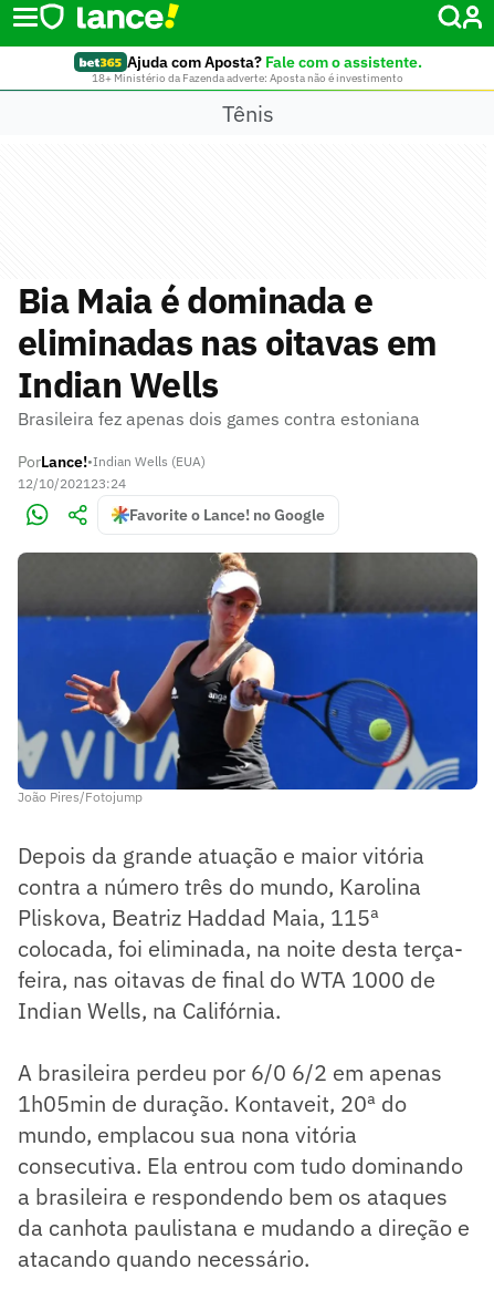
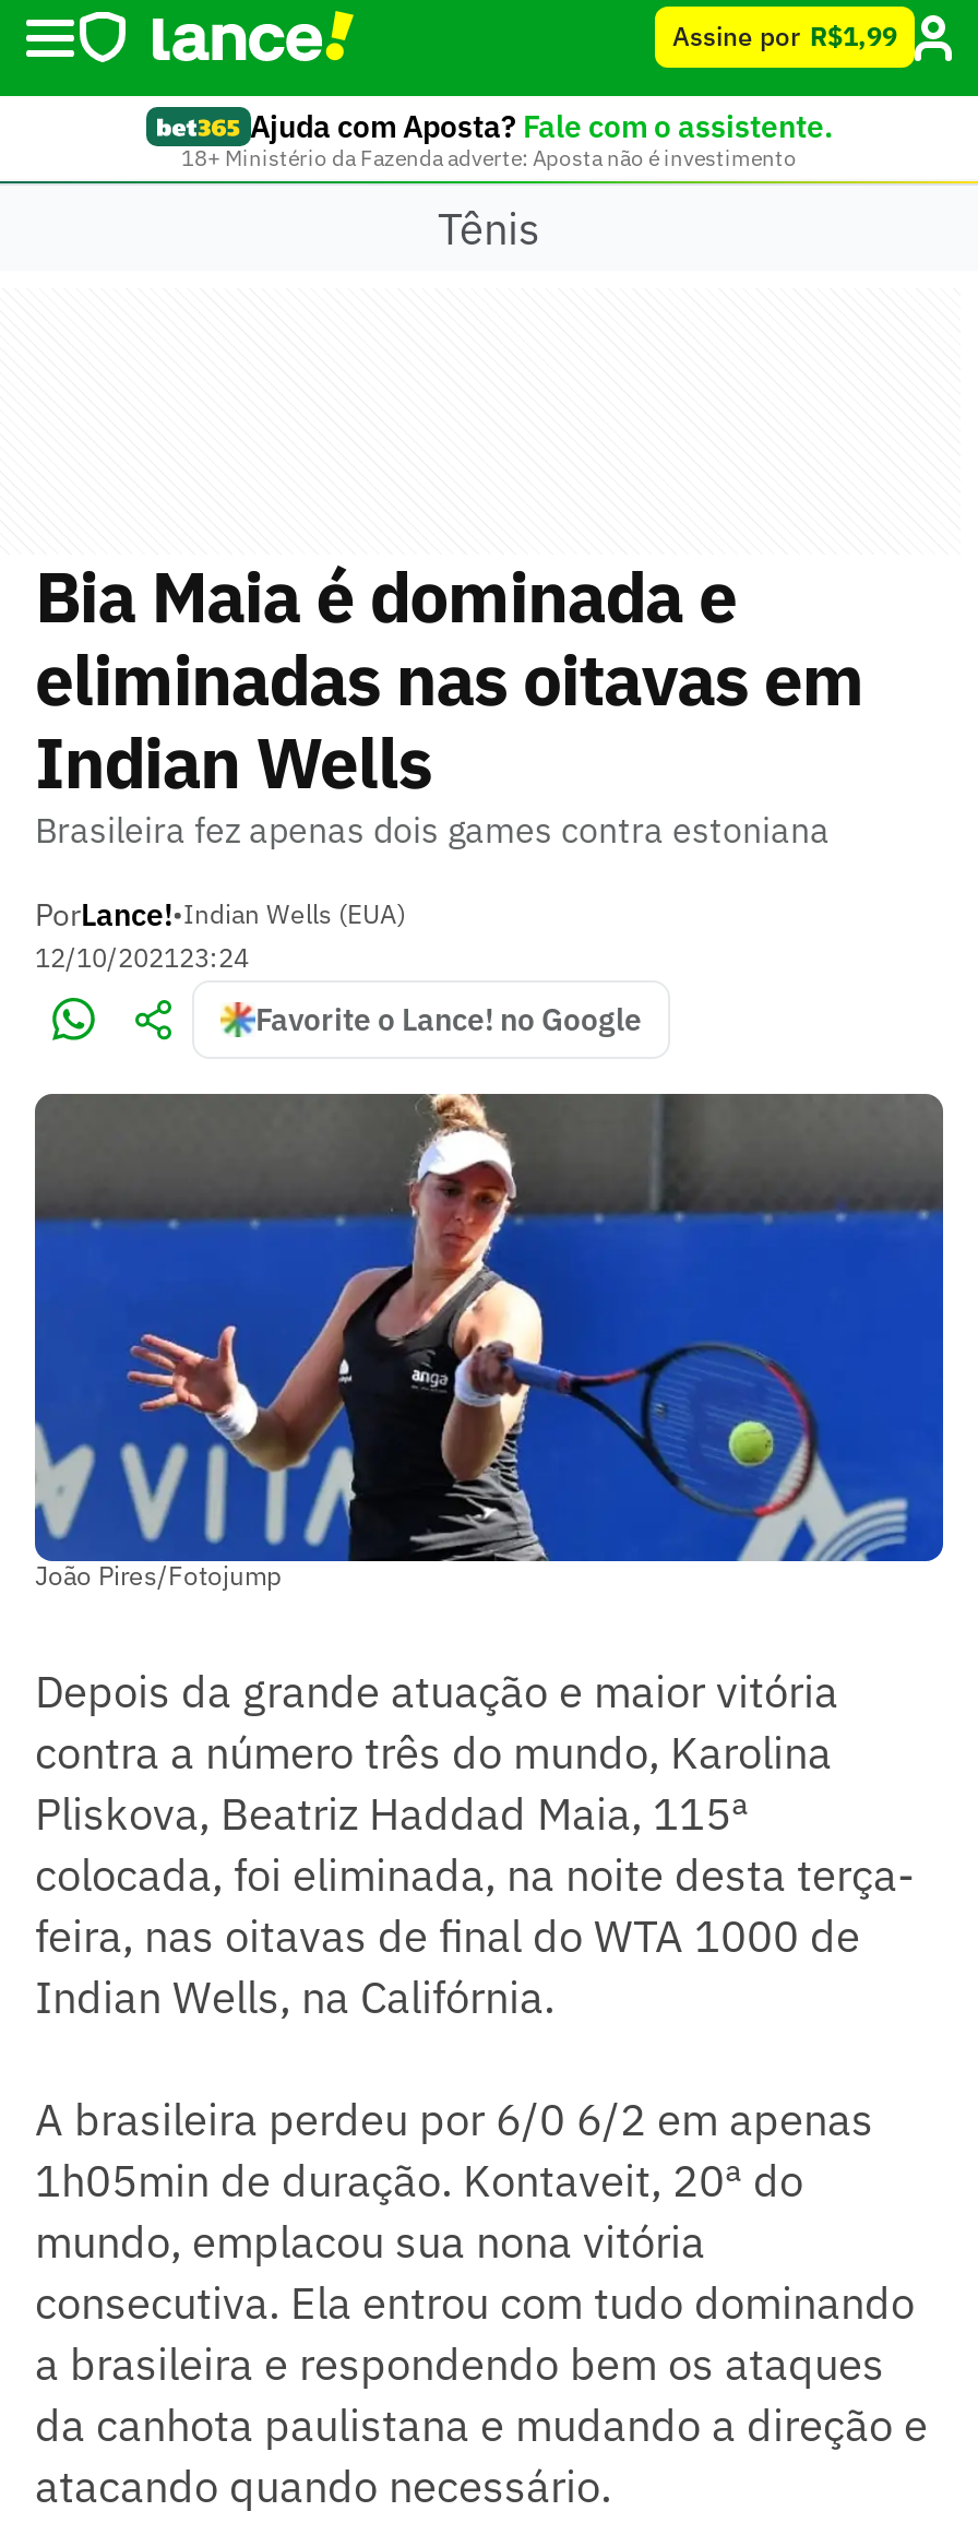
none -> [672,20,897,52] Assine por R$1,99

